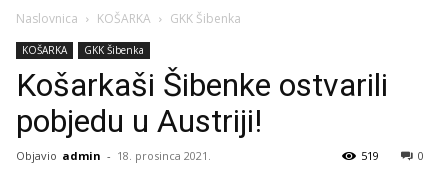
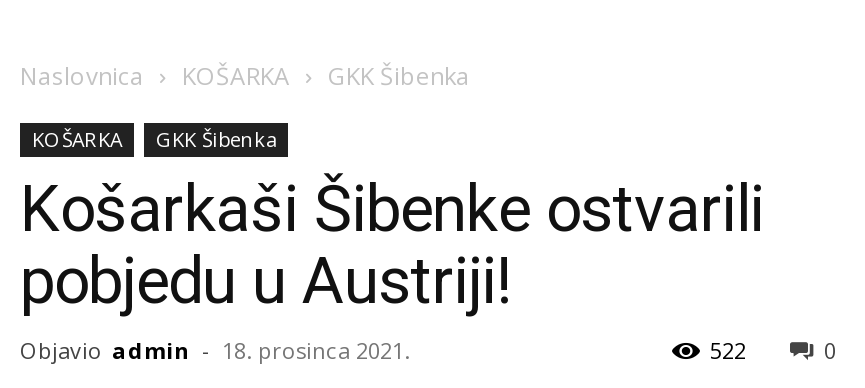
[361,147,379,162] 519 -> [710,334,746,364] 522

